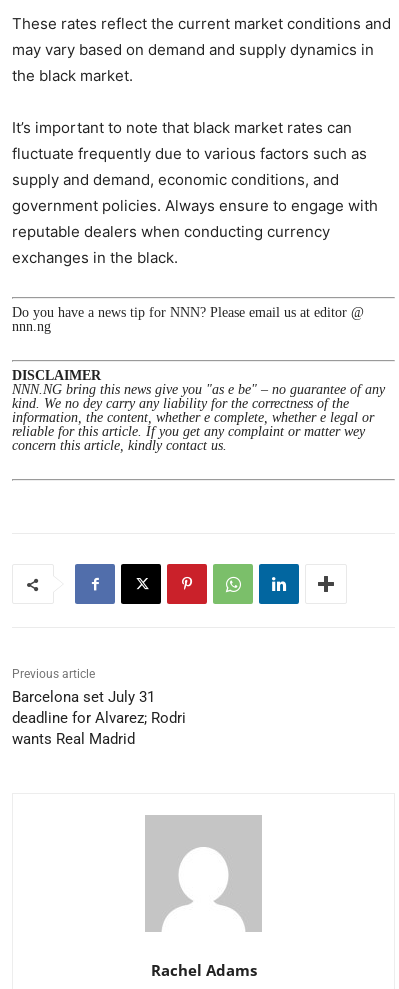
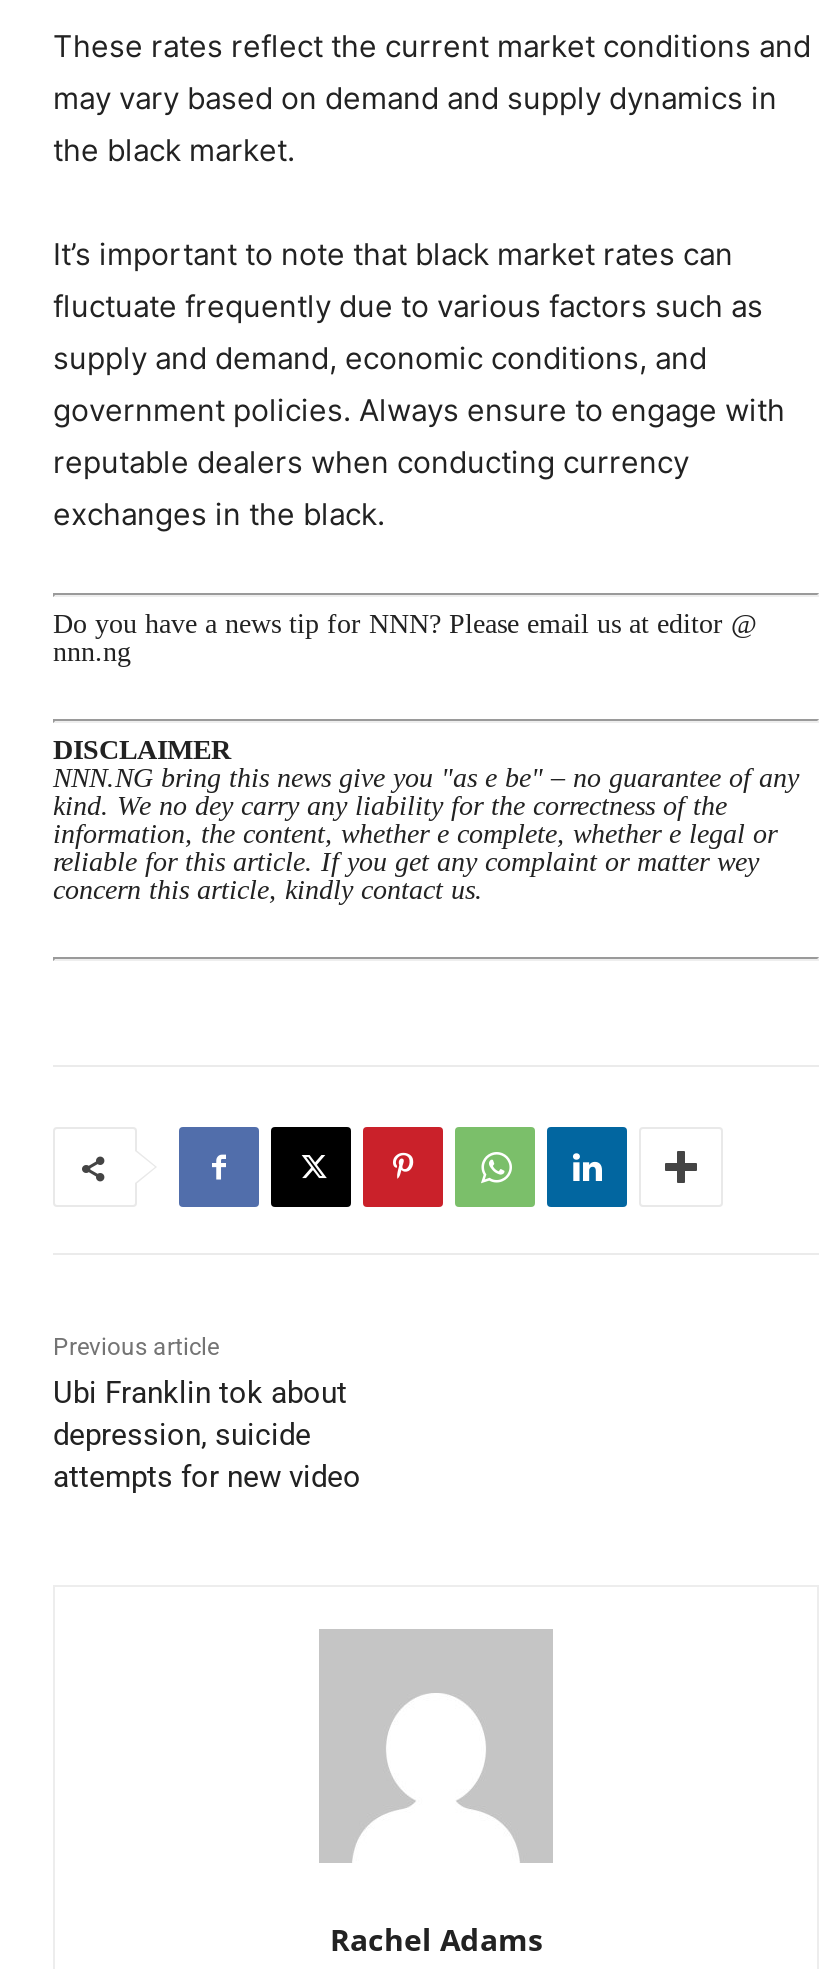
[12,688,186,748] Barcelona set July 31 | deadline for Alvarez; Rodri | wants Real Madrid -> [53,1375,361,1495] Ubi Franklin tok about | depression, suicide | attempts for new video

